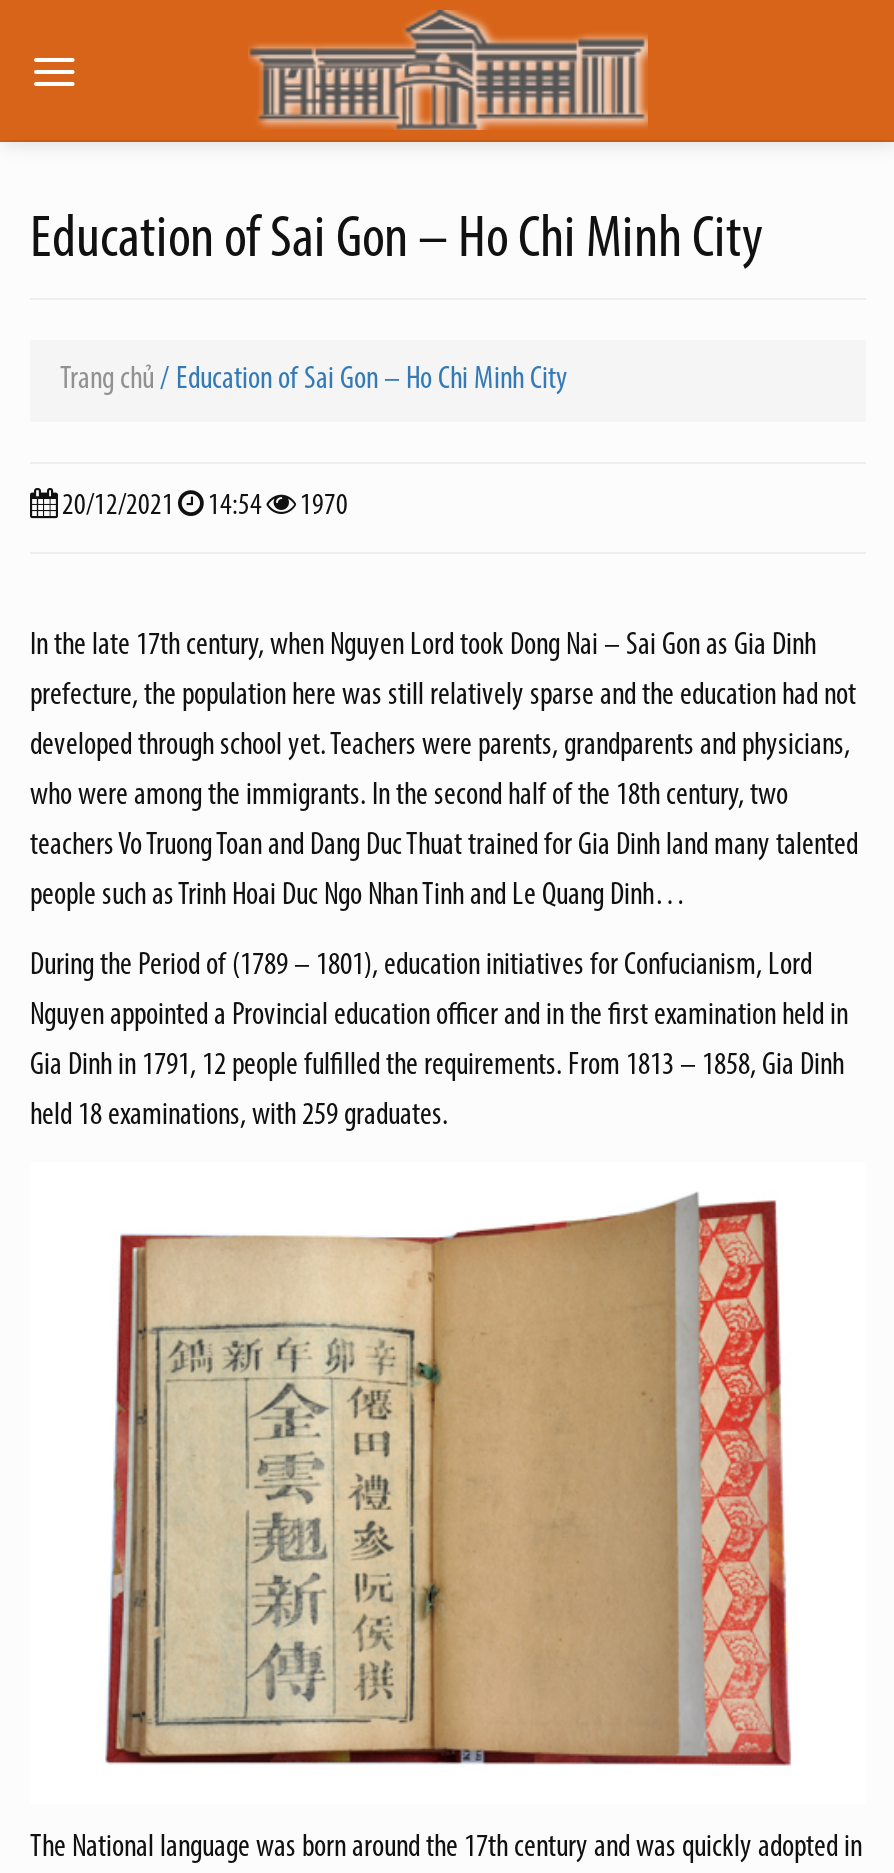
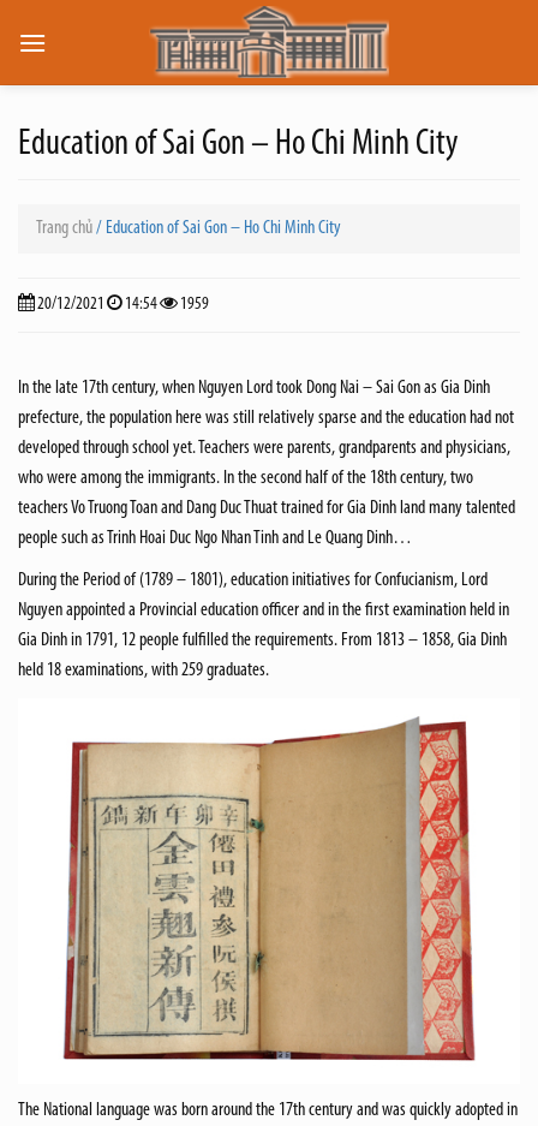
[58,492,348,522] 20/12/2021 14:54 1970 -> [35,296,209,314] 20/12/2021 14:54 1959

